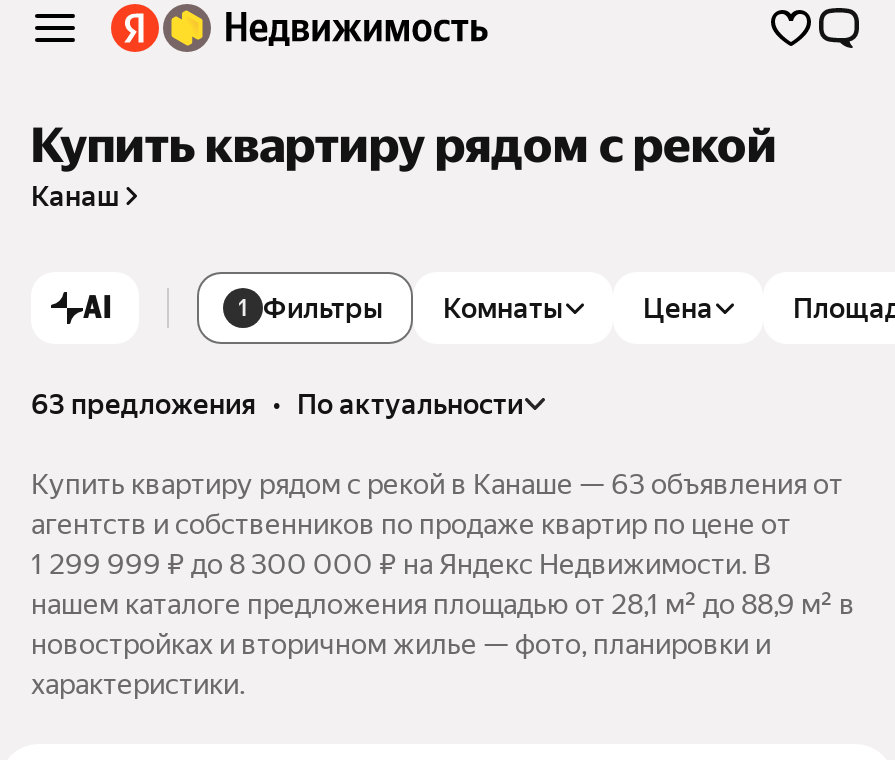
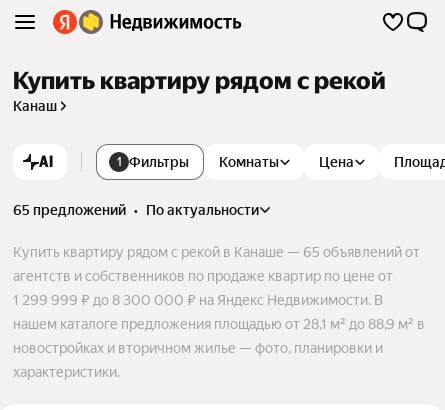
[31,388,523,420] 63 предложения • по актуальности -> [13,202,259,218] 65 предложений • по актуальности
[31,468,843,500] Купить квартиру рядом с рекой в Канаше — 63 объявления от -> [13,244,420,260] Купить квартиру рядом с рекой в Канаше — 65 объявлений от

